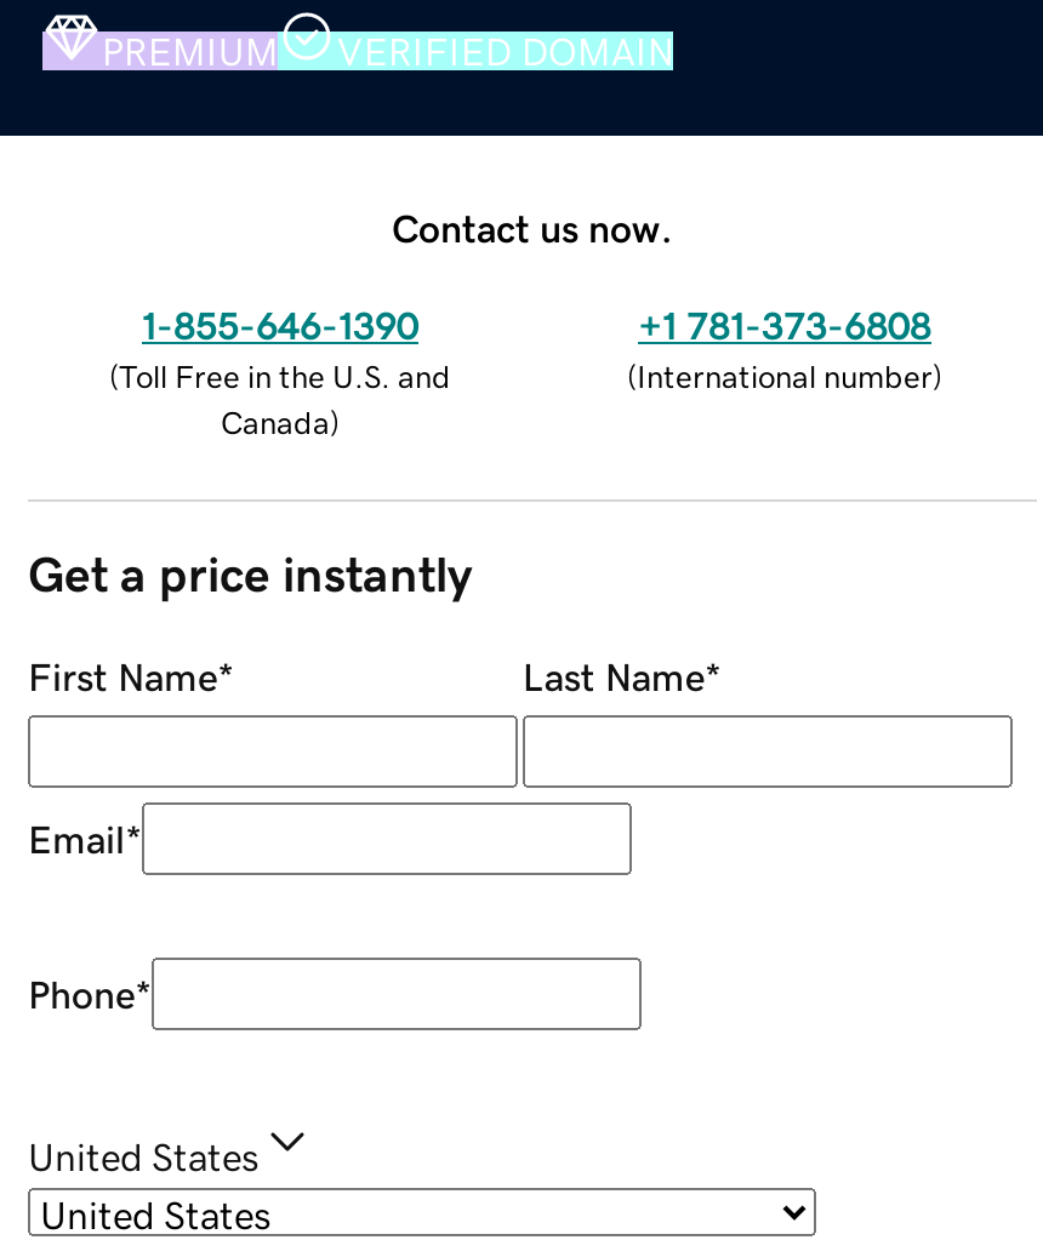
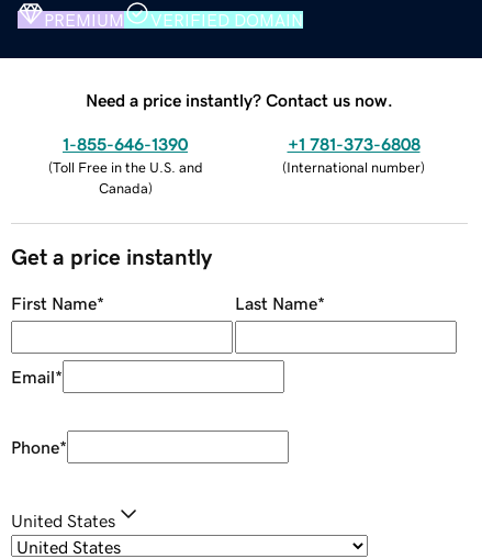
[392,208,673,246] Contact us now. -> [86,91,393,108] Need a price instantly? Contact us now.

